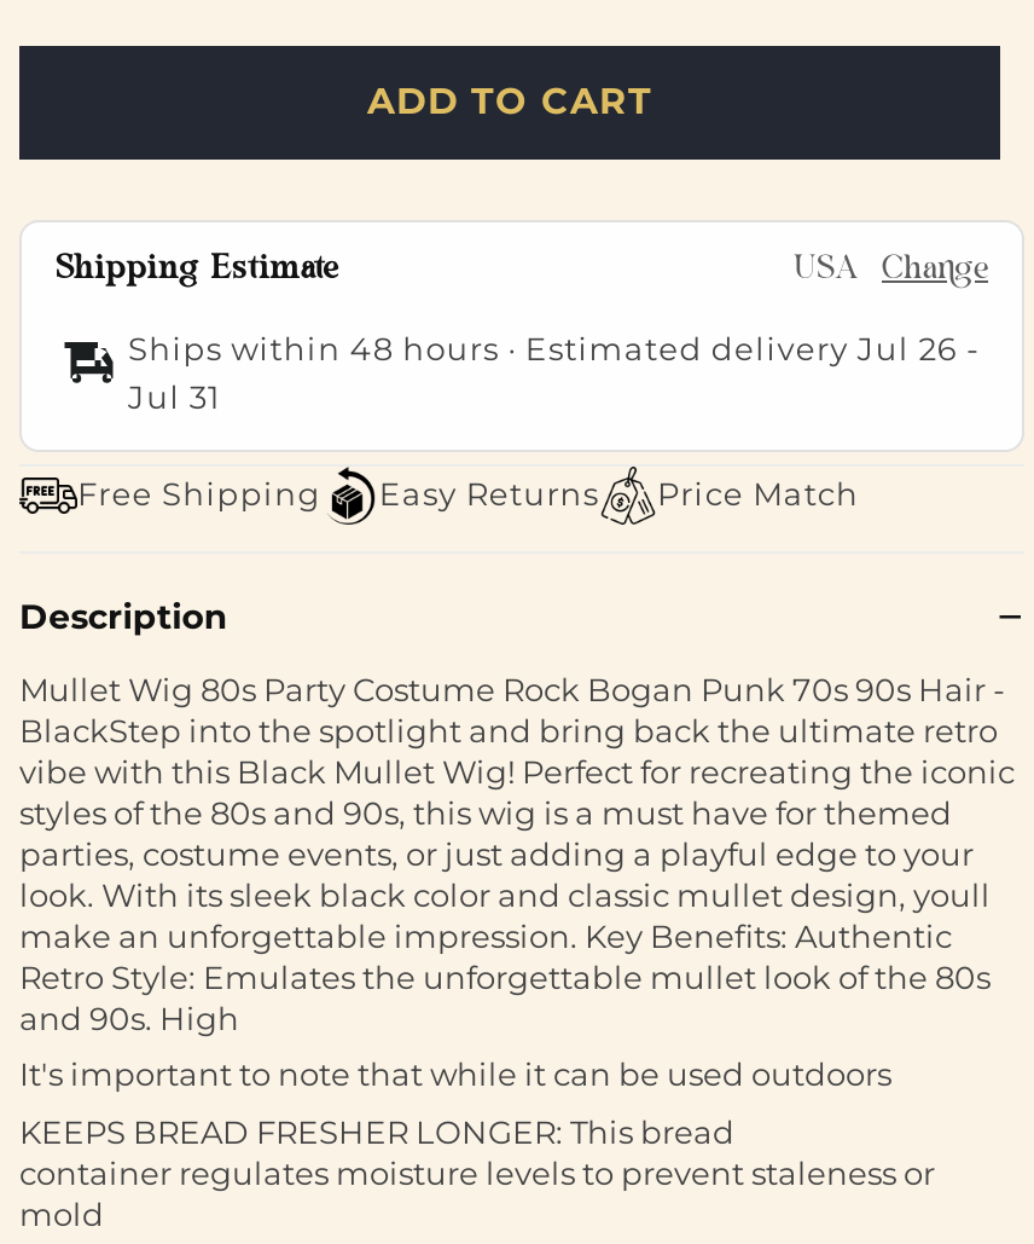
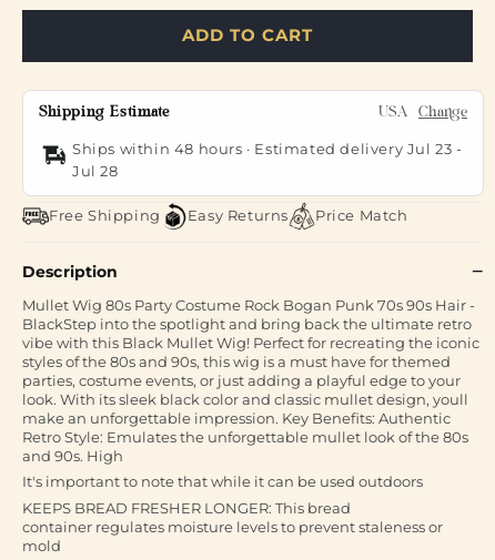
[128,328,980,366] Ships within 48 hours · Estimated delivery Jul 26 - -> [72,139,462,157] Ships within 48 hours · Estimated delivery Jul 23 -
[128,376,221,415] Jul 31 -> [72,161,118,179] Jul 28

